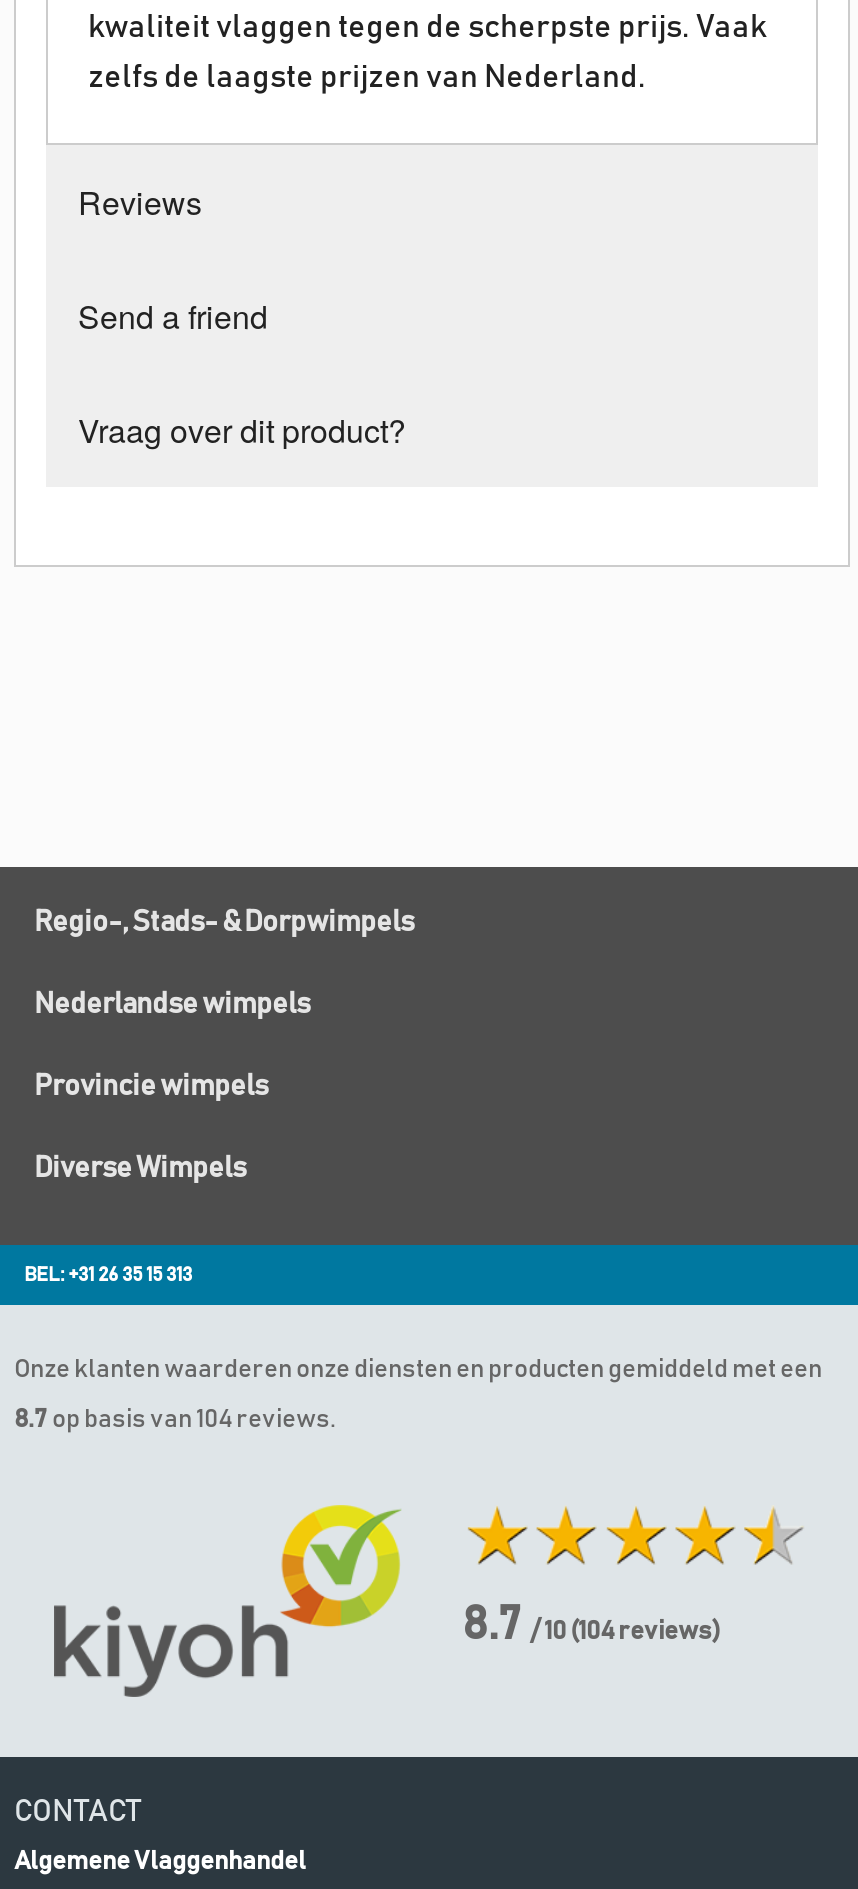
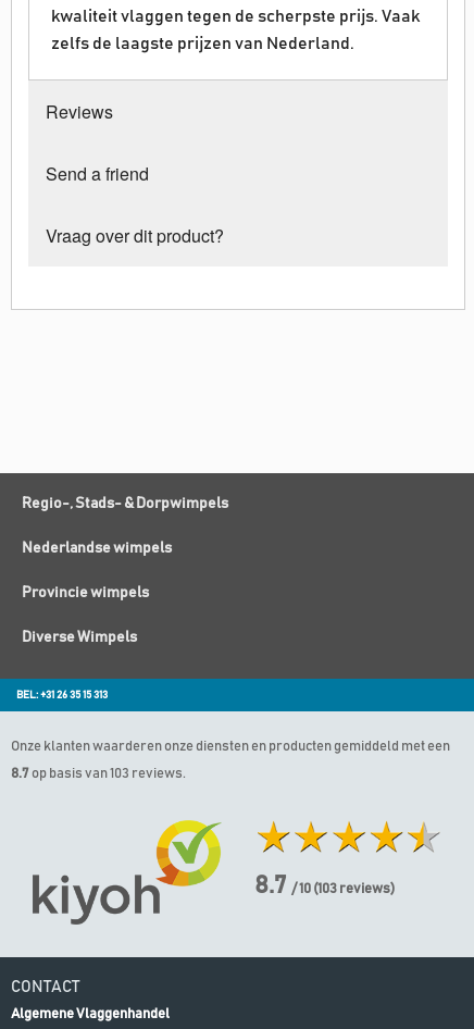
[14,1407,336,1433] 8.7 op basis van 104 reviews. -> [11,767,186,781] 8.7 op basis van 103 reviews.
[462,1603,720,1649] 8.7 / 10 (104reviews) -> [254,873,395,898] 8.7 / 10 (103reviews)

